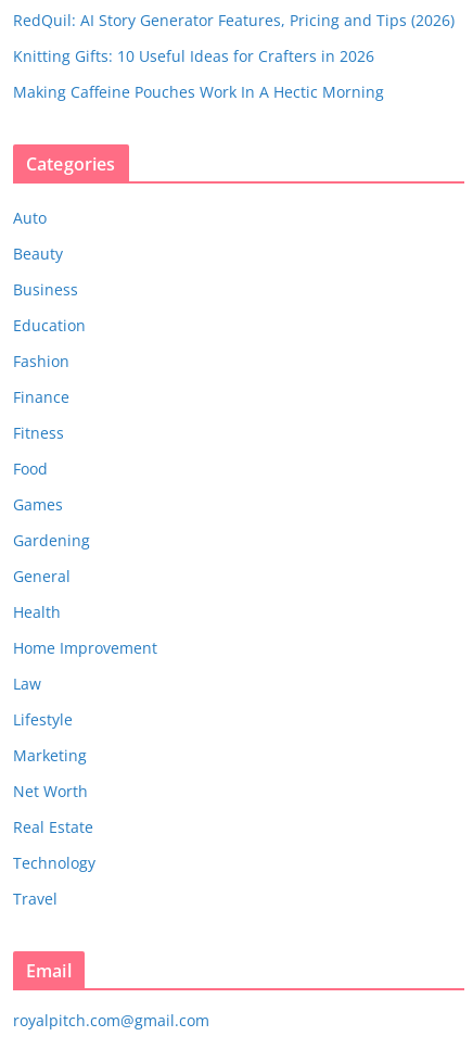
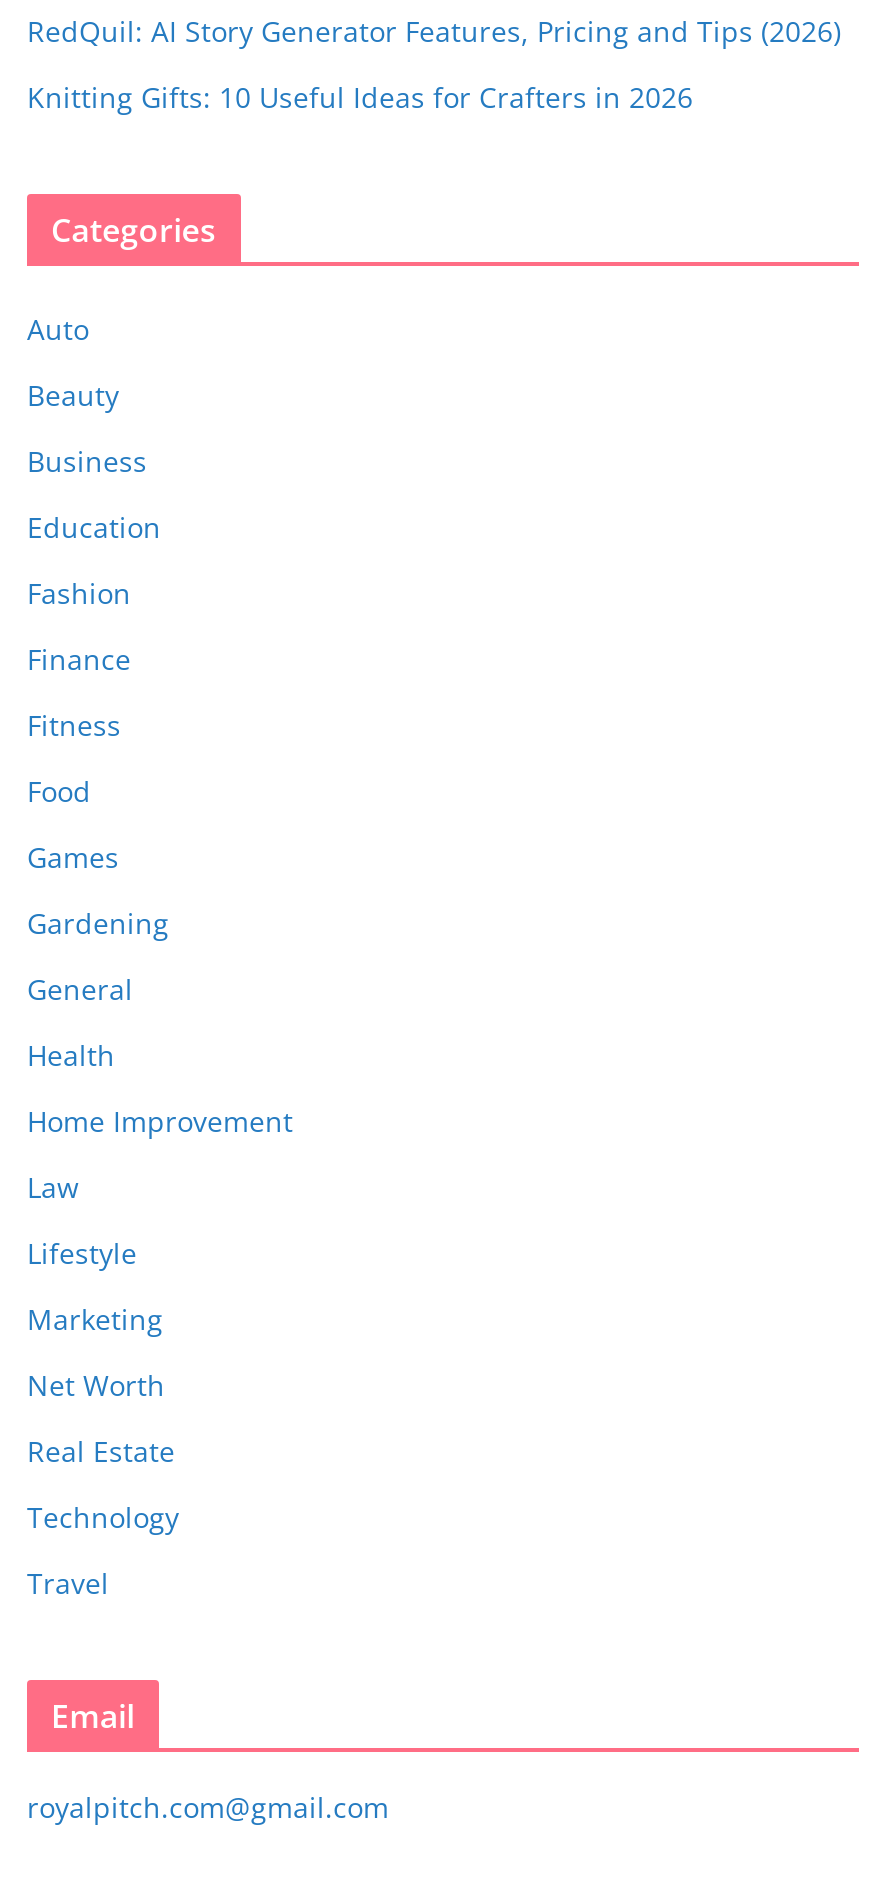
[13,82,384,102] Making Caffeine Pouches Work In A Hectic Morning -> none

